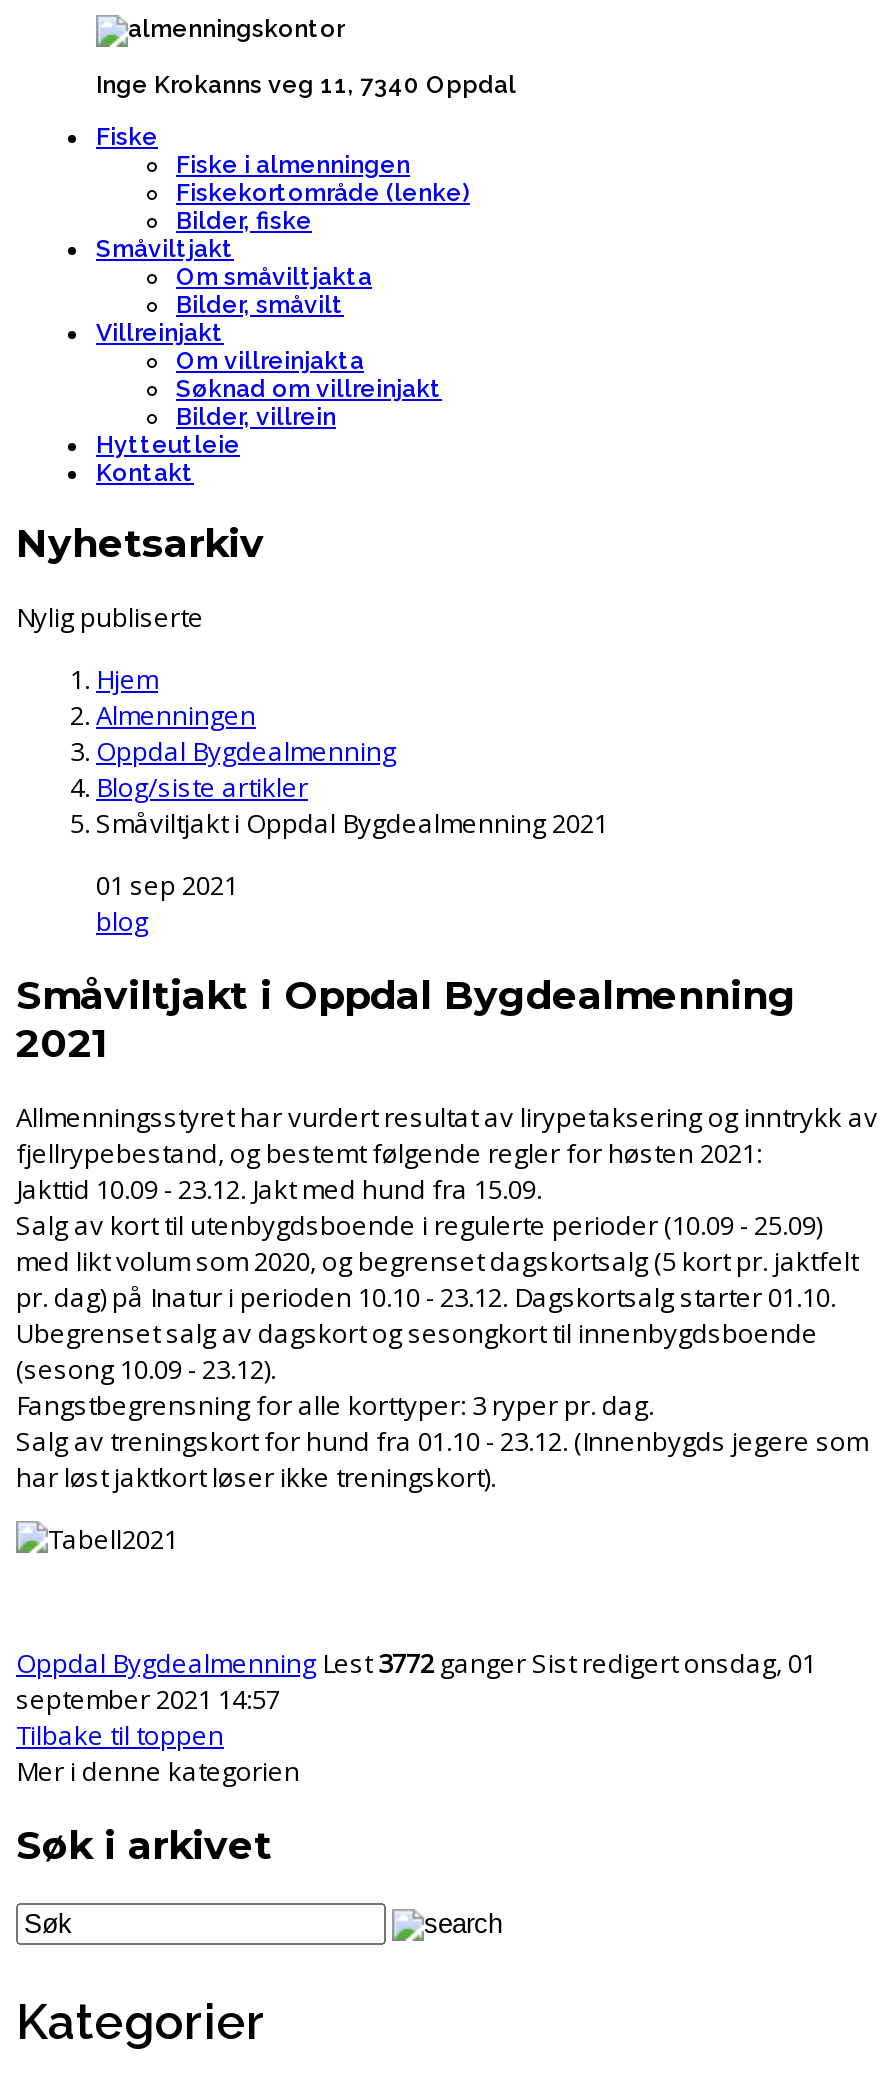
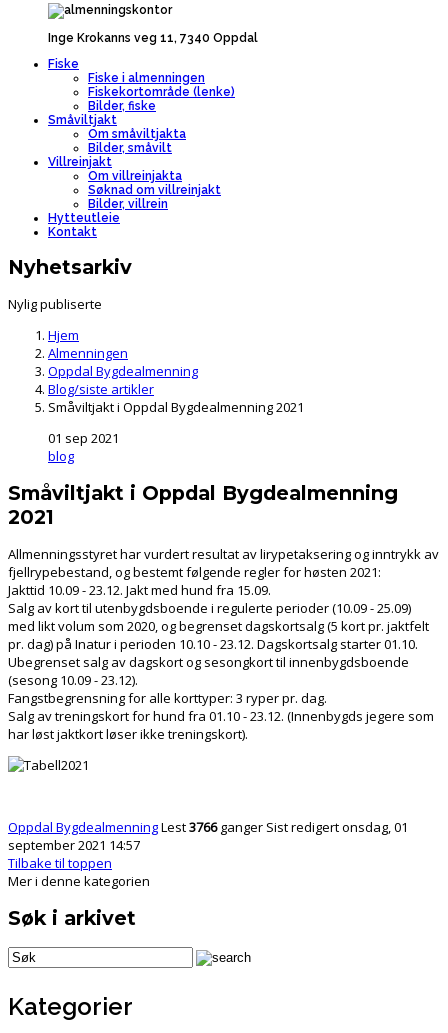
[16,1645,816,1681] Oppdal Bygdealmenning Lest3772 ganger Sist redigert onsdag, 01 -> [8,818,408,836] Oppdal Bygdealmenning Lest3766 ganger Sist redigert onsdag, 01

